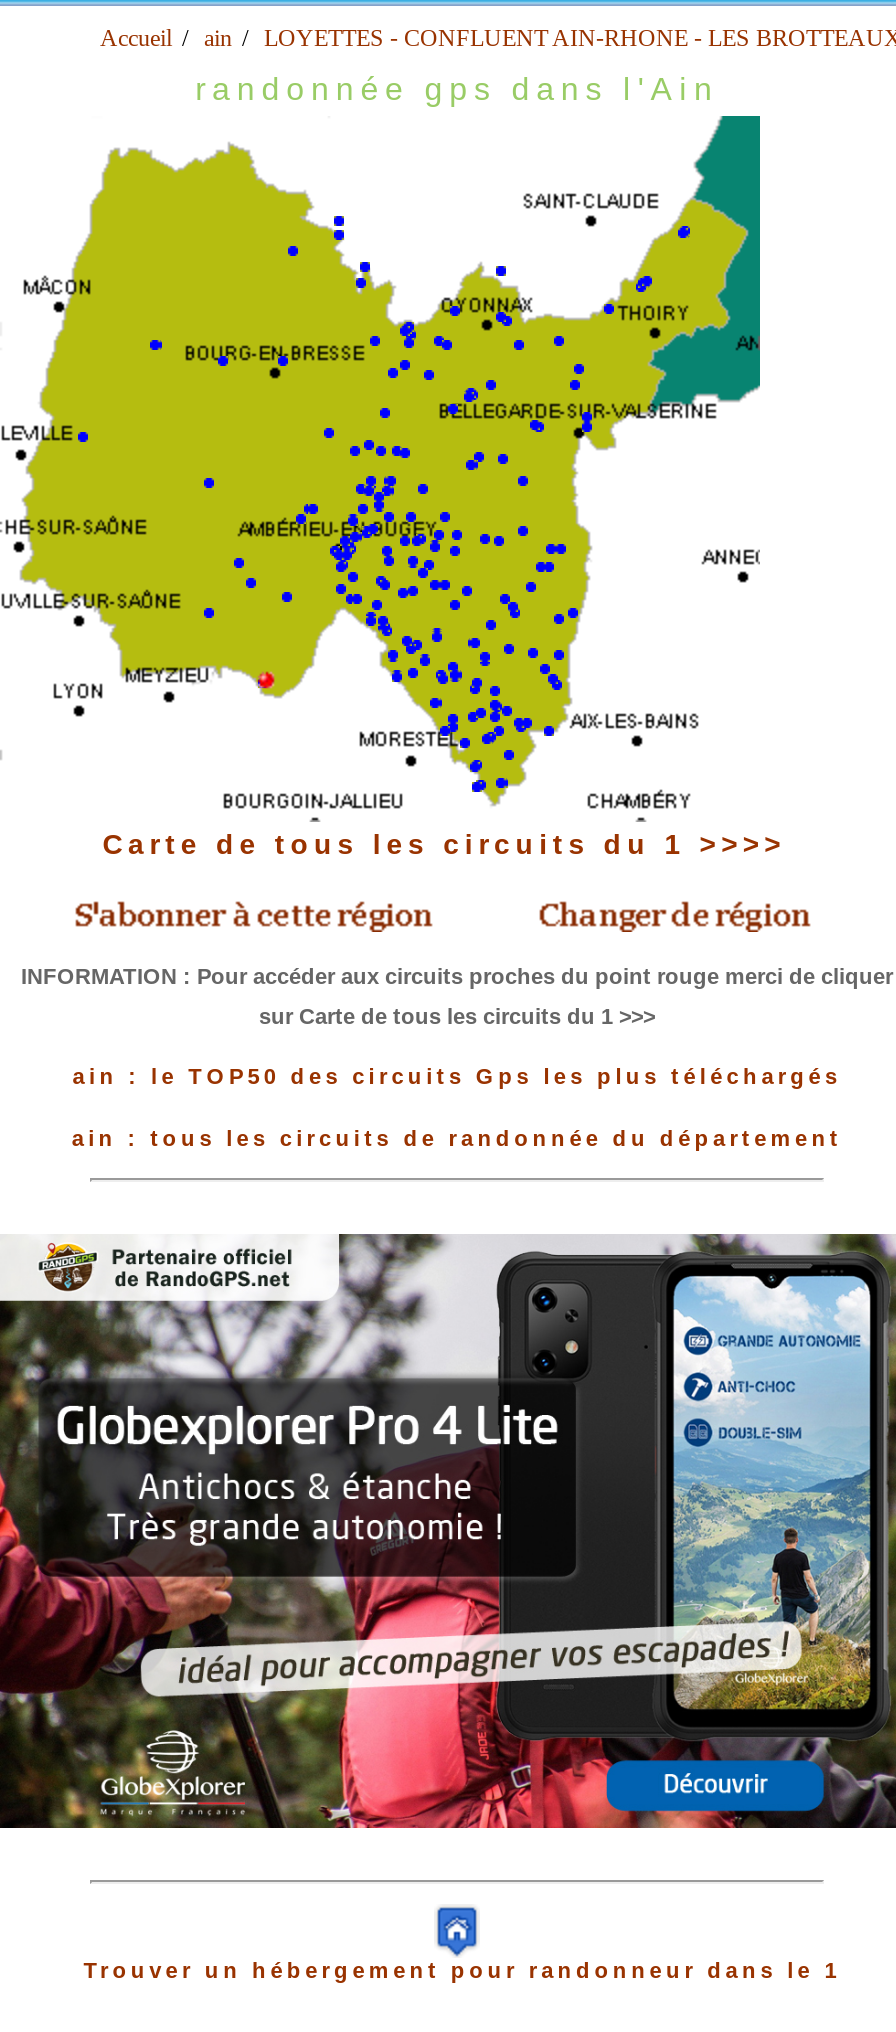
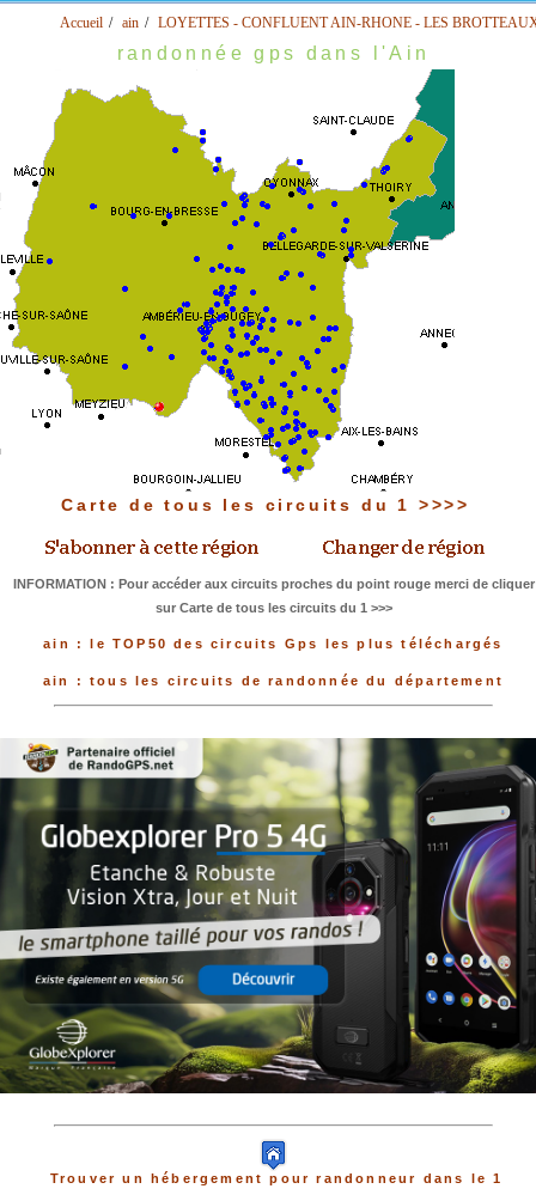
[6,1232,890,1830] [image] -> [4,737,532,1095] [image]

